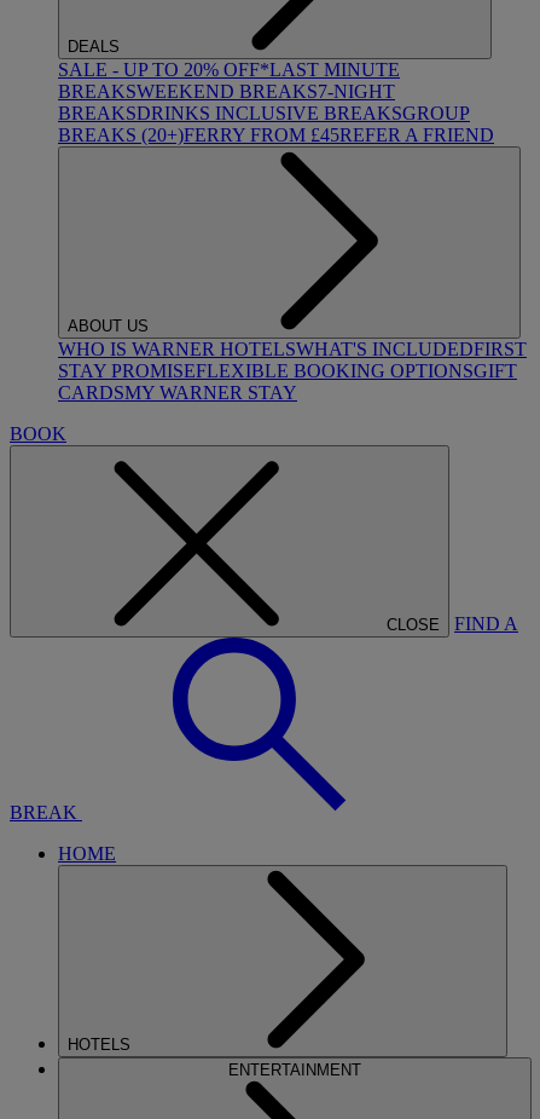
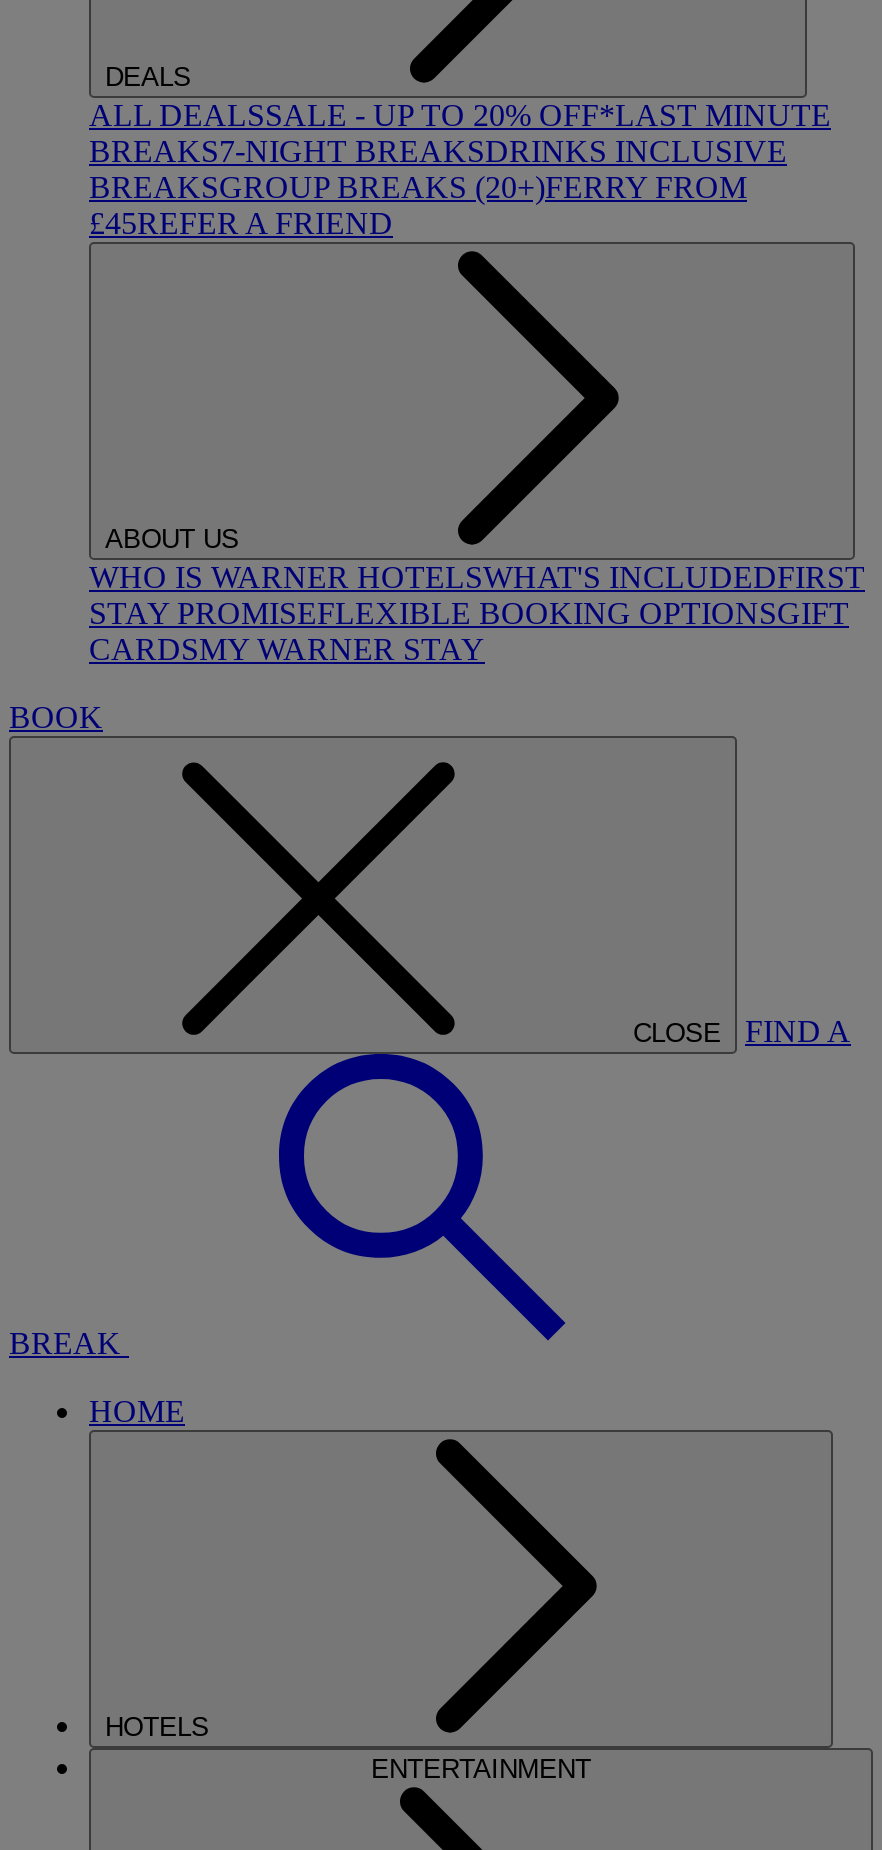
[58,59,494,145] SALE - UP TO 20% OFF*LAST MINUTE | BREAKSWEEKEND BREAKS7-NIGHT | BREAKSDRINKS INCLUSIVE BREAKSGROUP | BREAKS (20+)FERRY FROM £45REFER A FRIEND -> [89,98,831,240] ALL DEALSSALE - UP TO 20% OFF*LAST MINUTE | BREAKS7-NIGHT BREAKSDRINKS INCLUSIVE | BREAKSGROUP BREAKS (20+)FERRY FROM | £45REFER A FRIEND

